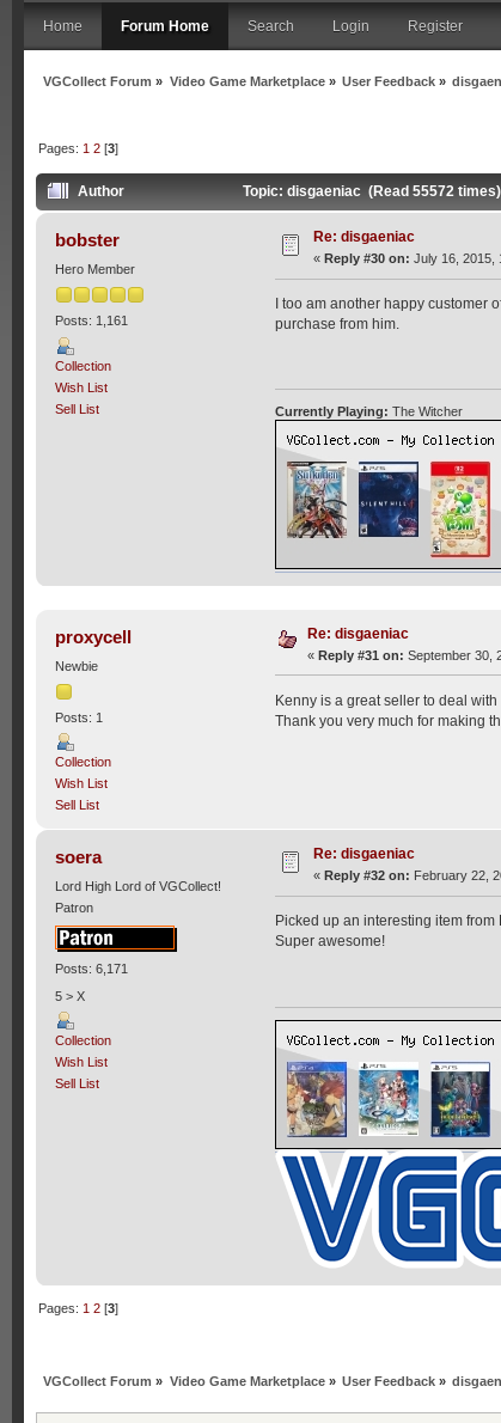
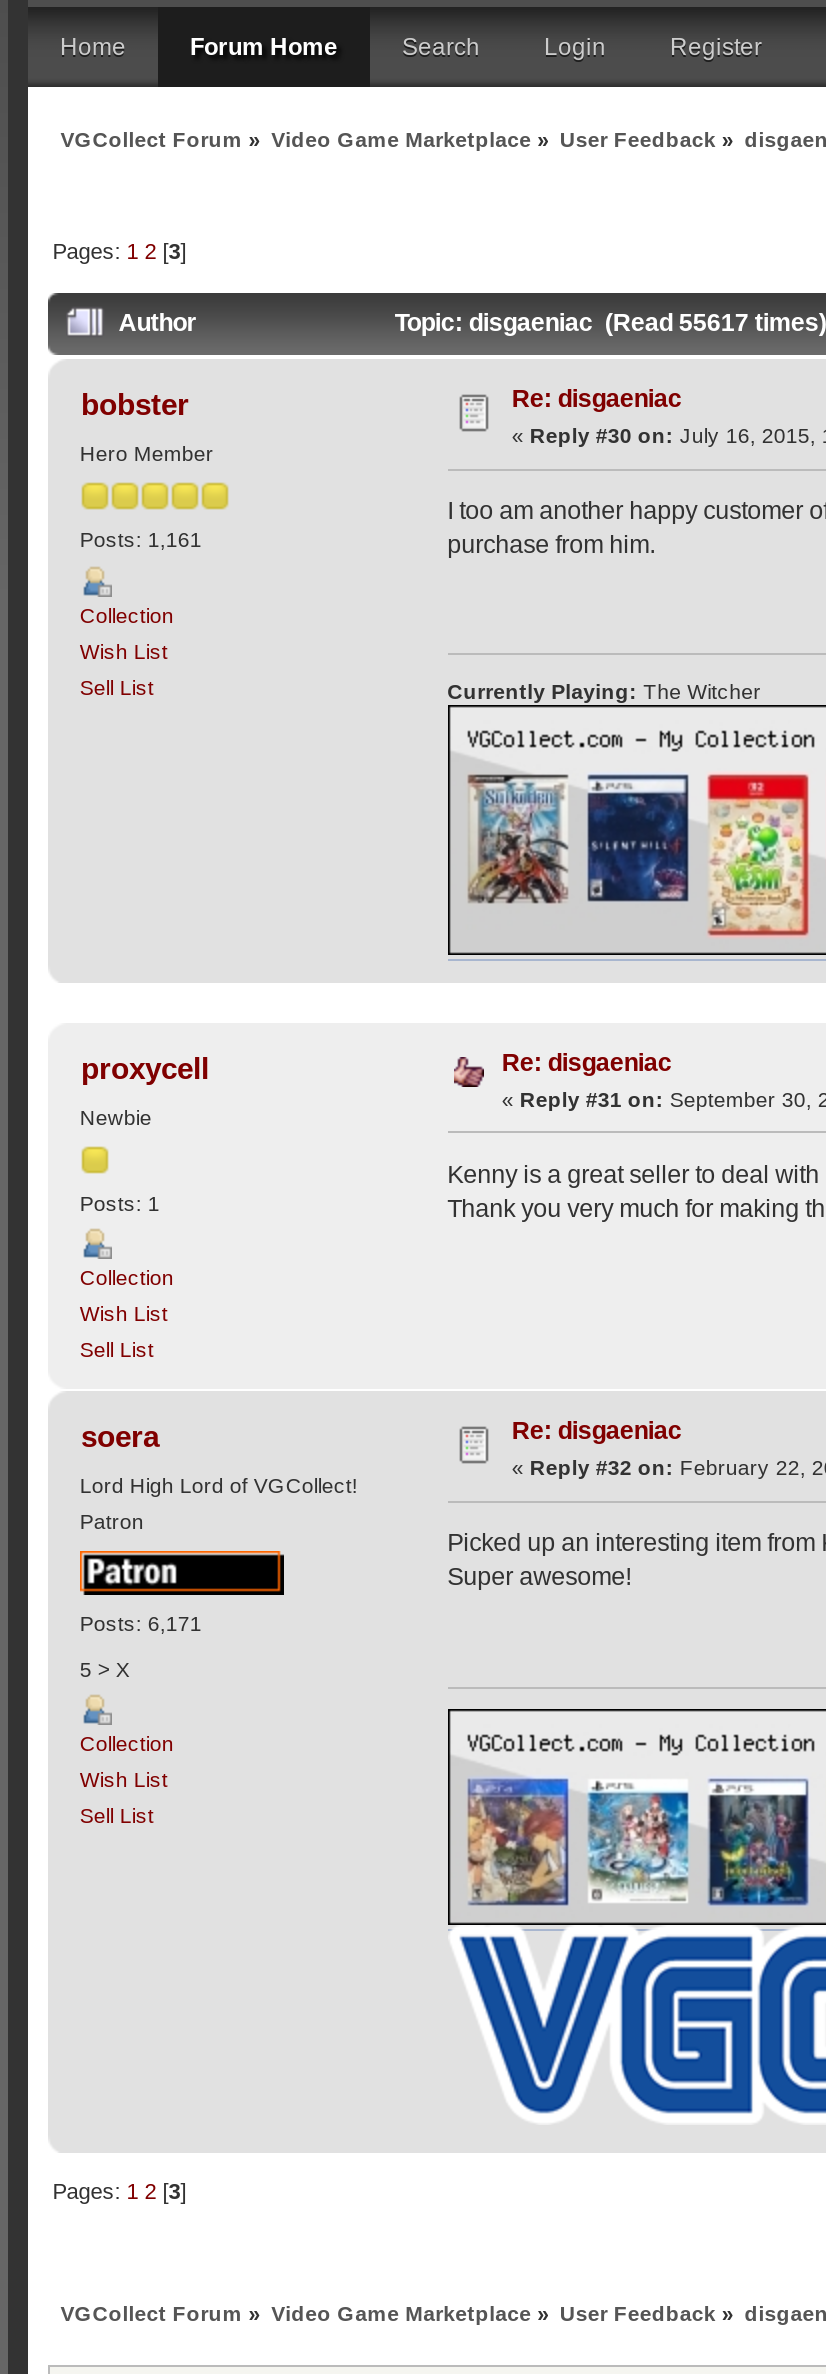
[239,183,501,200] Topic: disgaeniac (Read 55572 times) -> [389,309,826,337] Topic: disgaeniac (Read 55617 times)

